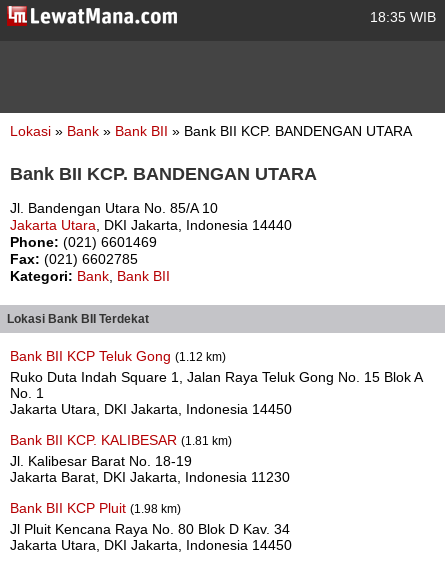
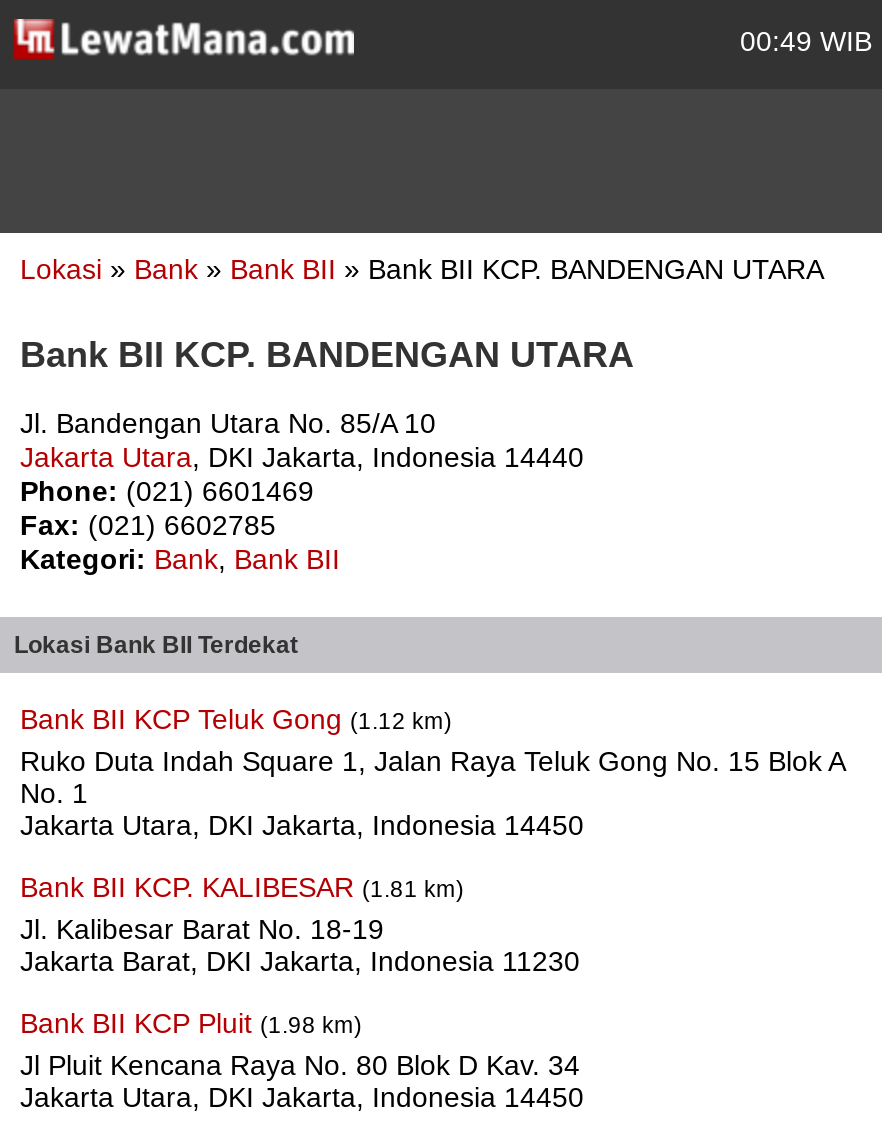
[370,9,436,25] 18:35 WIB -> [740,25,872,57] 00:49 WIB

